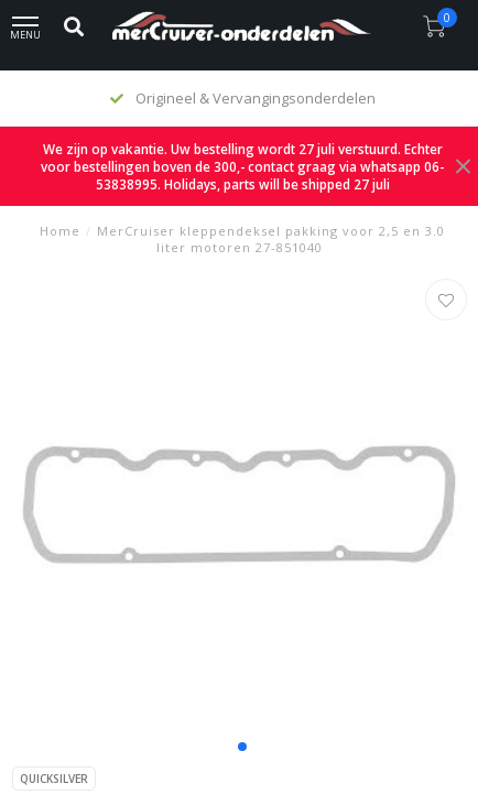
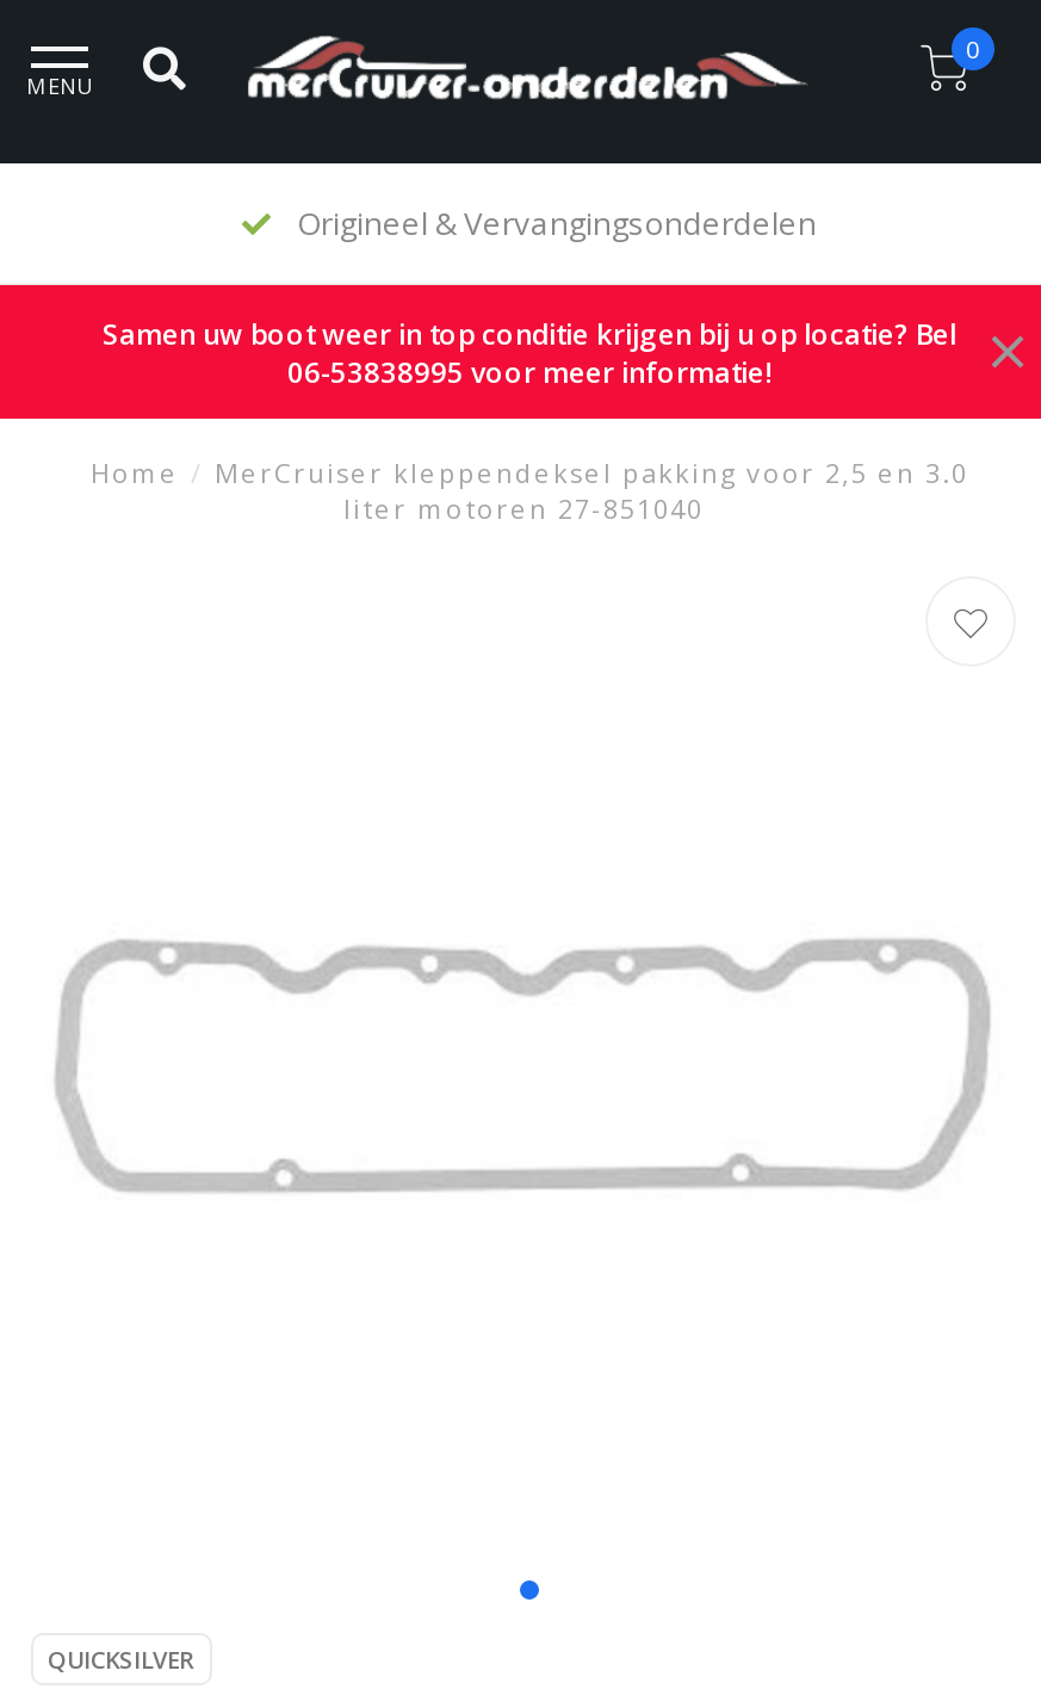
[41,140,444,193] We zijn op vakantie. Uw bestelling wordt 27 juli verstuurd. Echter | voor bestellingen boven de 300,- contact graag via whatsapp 06- | 53838995. Holidays, parts will be shipped 27 juli -> [103,314,956,390] Samen uw boot weer in top conditie krijgen bij u op locatie? Bel | 06-53838995 voor meer informatie!

